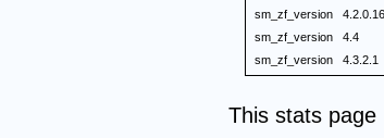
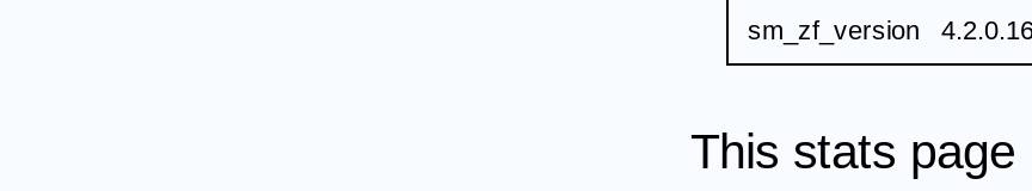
[255,30,379,66] sm_zf_version | 4.4 | sm_zf_version | 4.3.2.1 -> none

